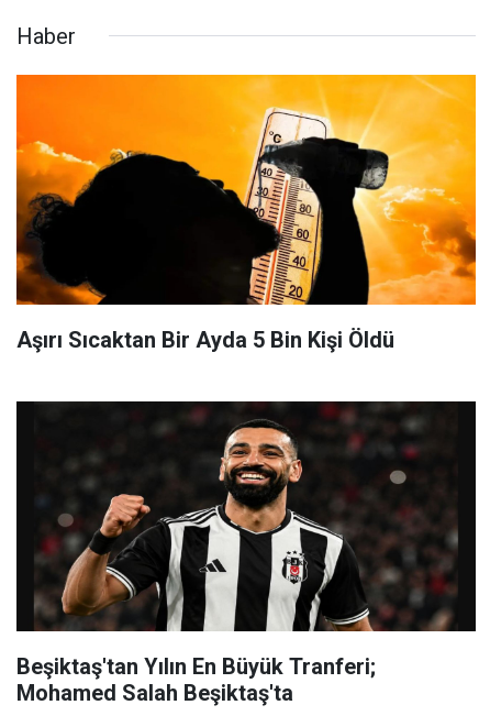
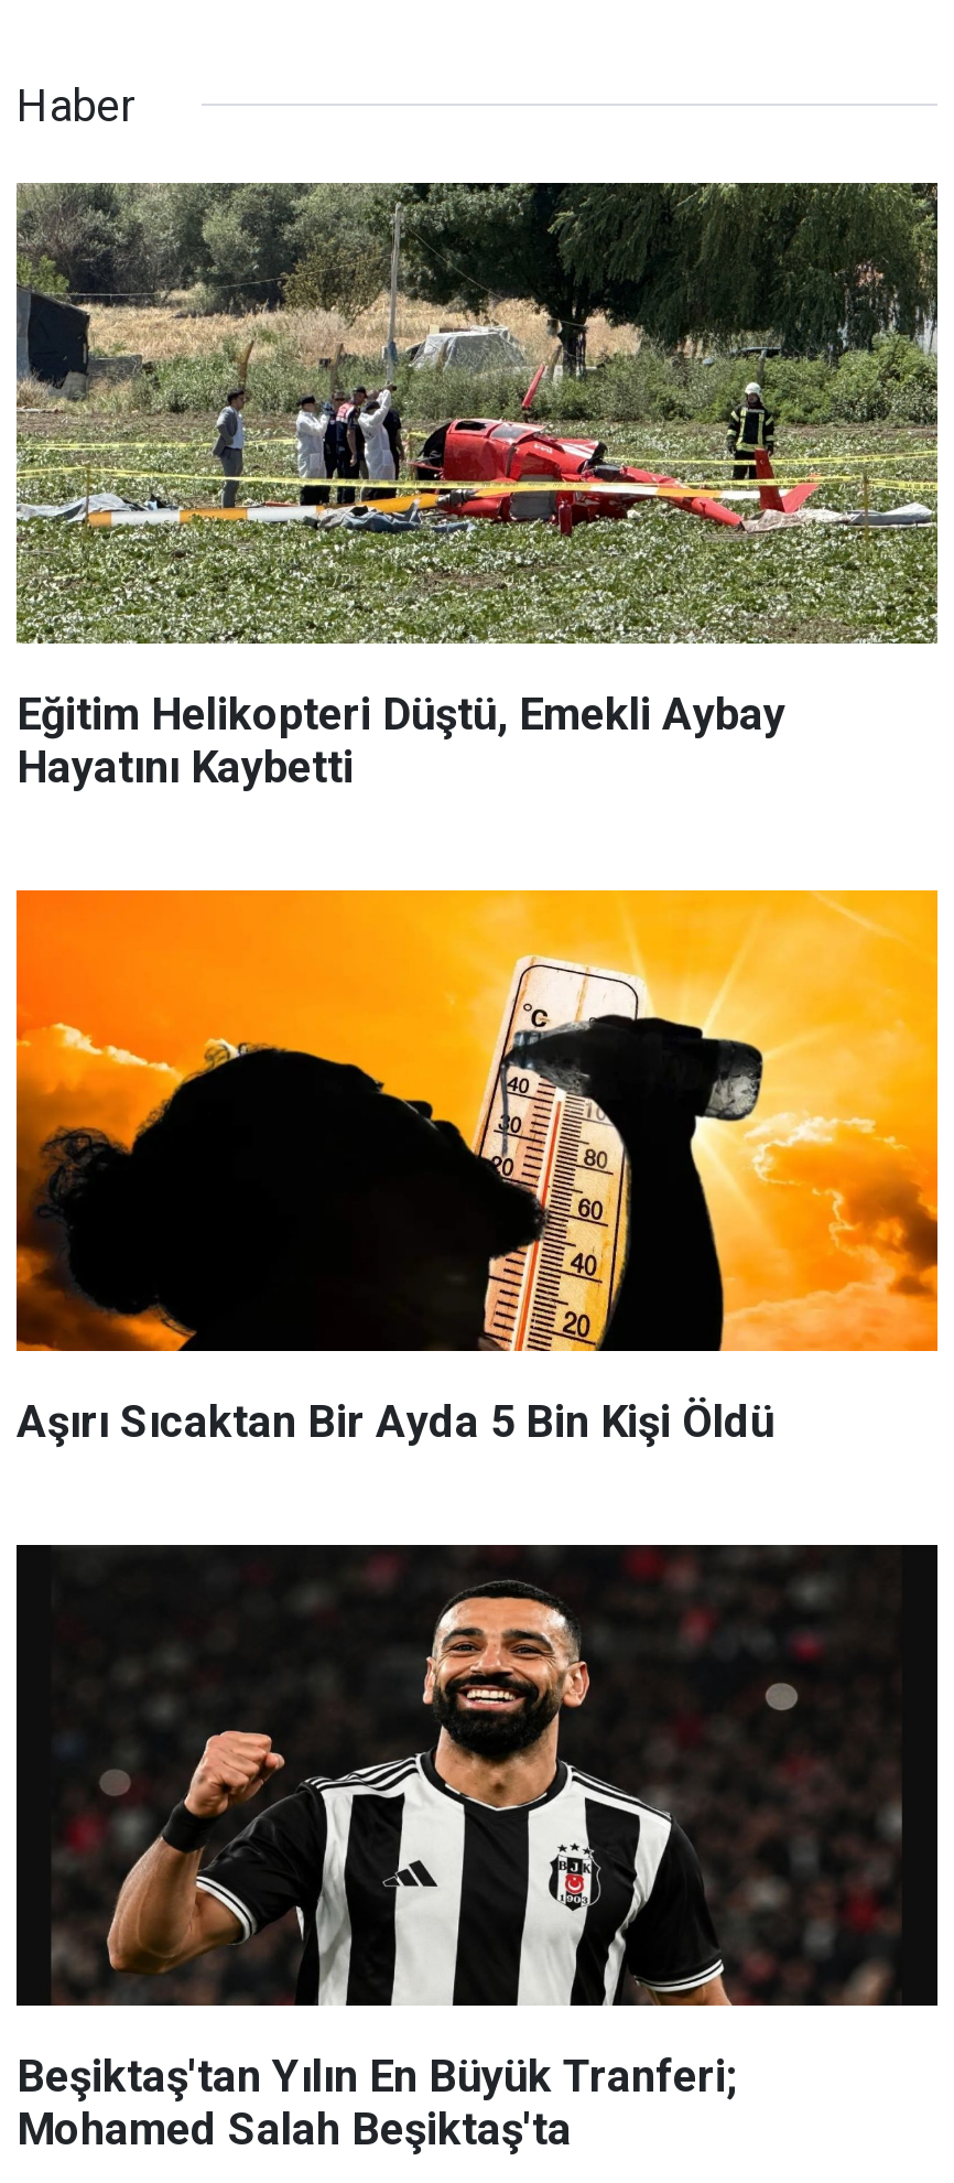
none -> [14,181,940,793] [image] | Eğitim Helikopteri Düştü, Emekli Aybay | Hayatını Kaybetti

